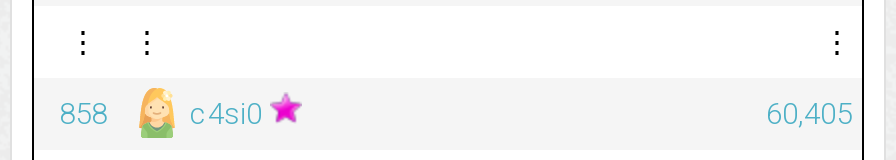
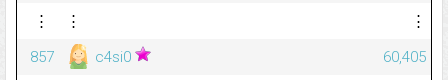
[59,96,107,132] 858 -> [29,48,53,66] 857

